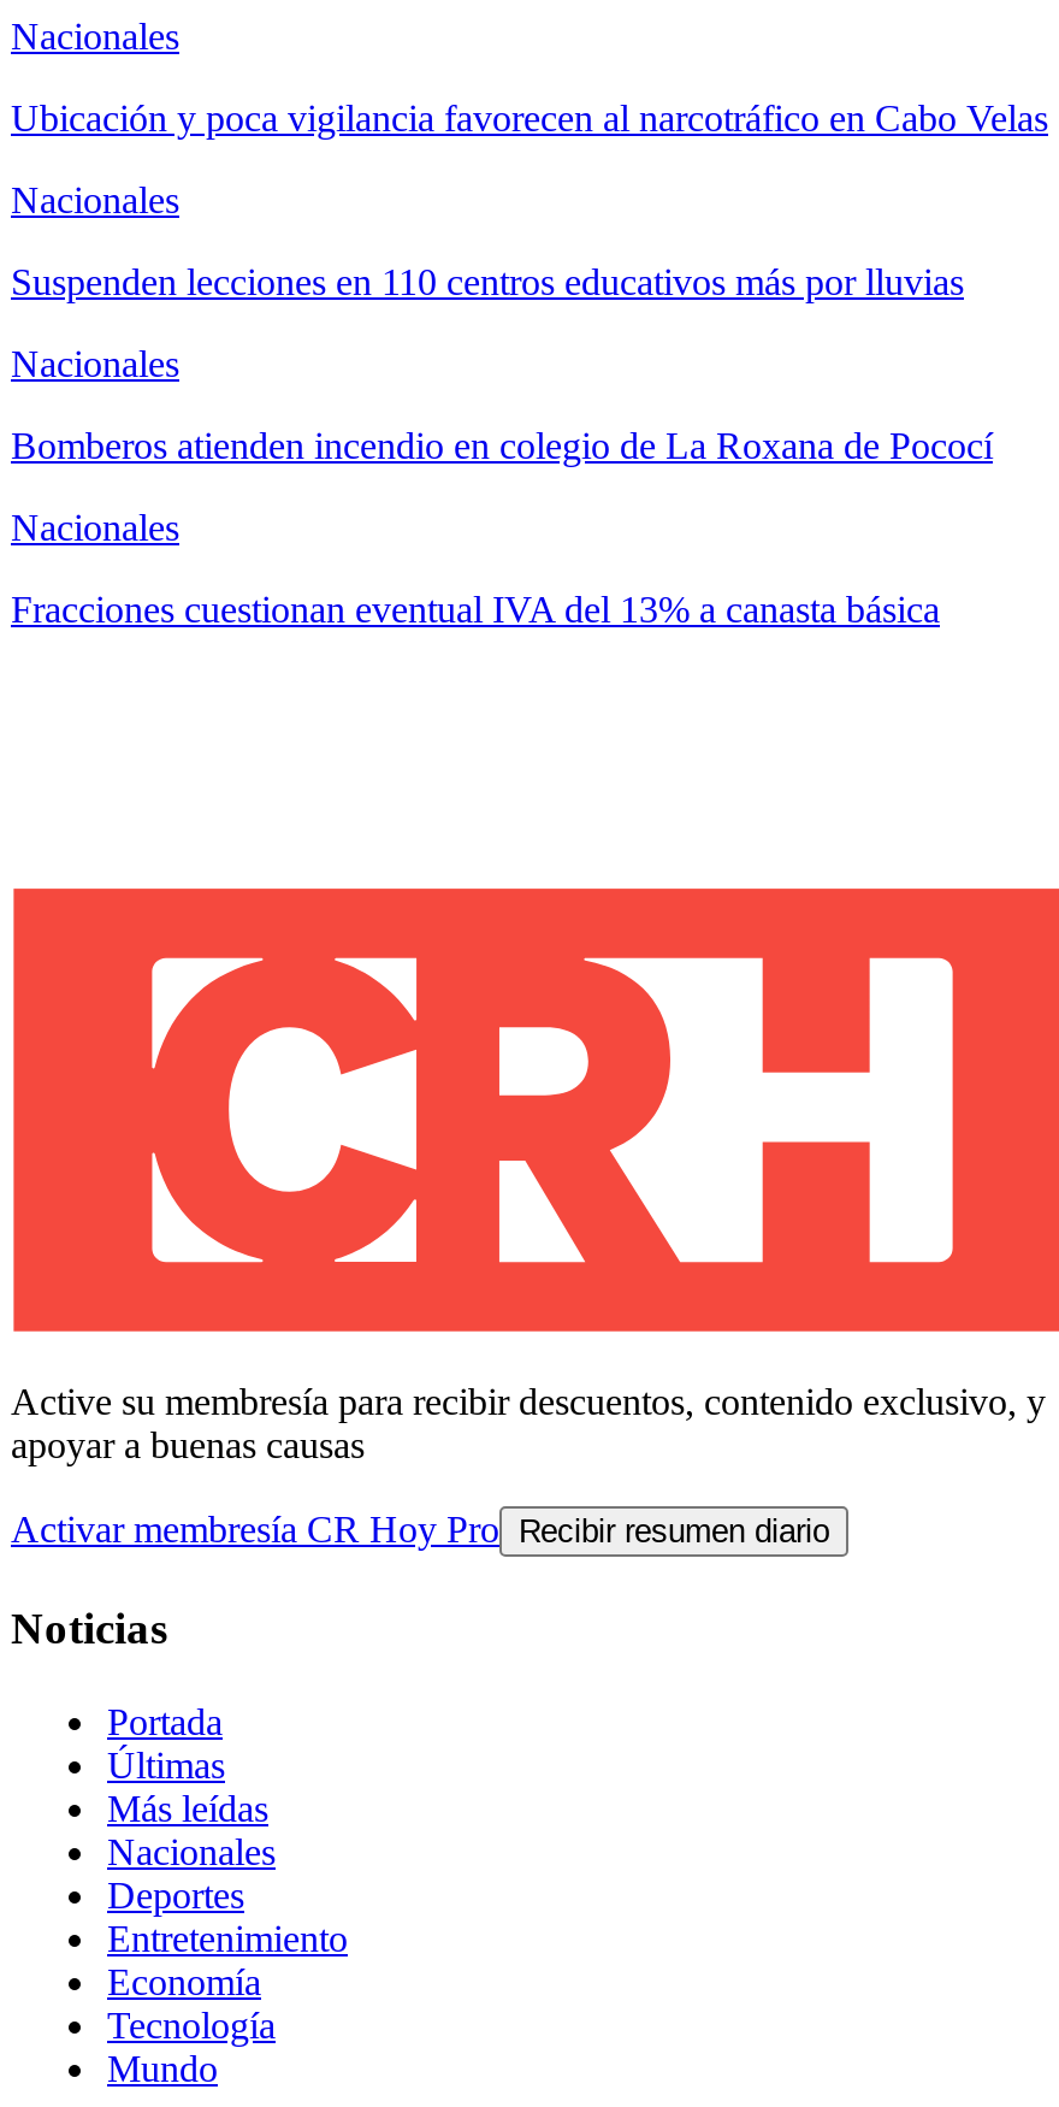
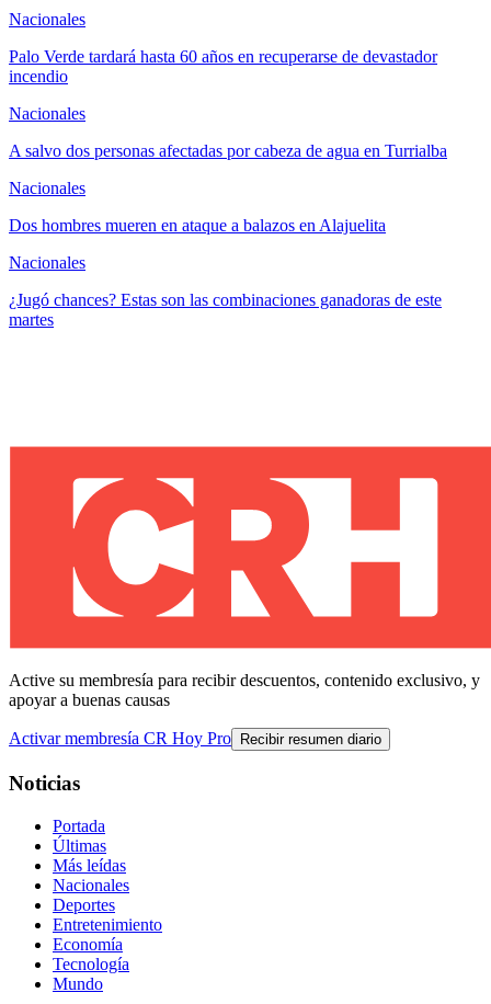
[11,98,1048,139] Ubicación y poca vigilancia favorecen al narcotráfico en Cabo Velas -> [9,47,437,86] Palo Verde tardará hasta 60 años en recuperarse de devastador | incendio
[11,262,964,302] Suspenden lecciones en 110 centros educativos más por lluvias -> [9,142,447,160] A salvo dos personas afectadas por cabeza de agua en Turrialba
[11,425,993,466] Bomberos atienden incendio en colegio de La Roxana de Pococí -> [9,216,386,235] Dos hombres mueren en ataque a balazos en Alajuelita
[11,589,940,630] Fracciones cuestionan eventual IVA del 13% a canasta básica -> [9,291,442,329] ¿Jugó chances? Estas son las combinaciones ganadoras de este | martes

